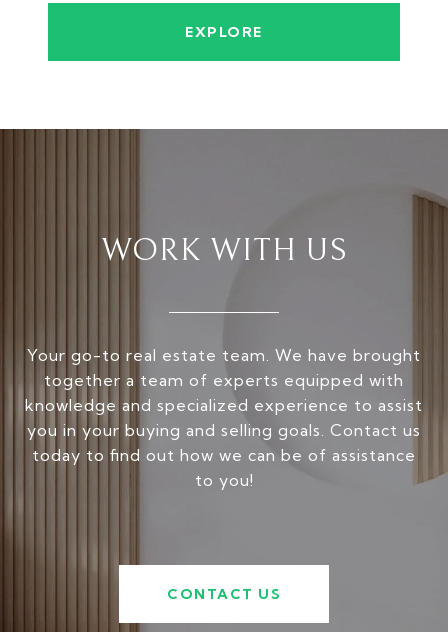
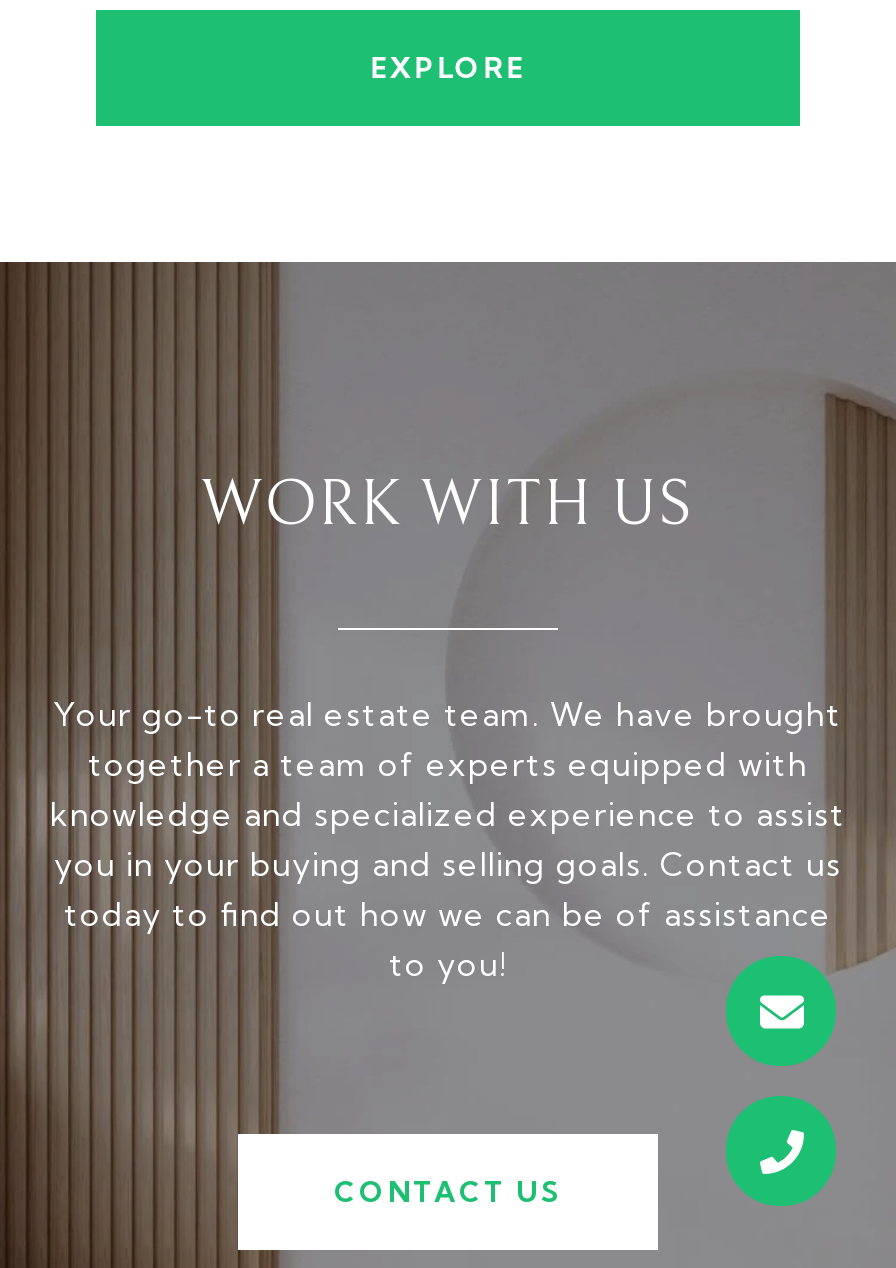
none -> [724,954,838,1068] [image]
none -> [724,1094,838,1208] [image]

